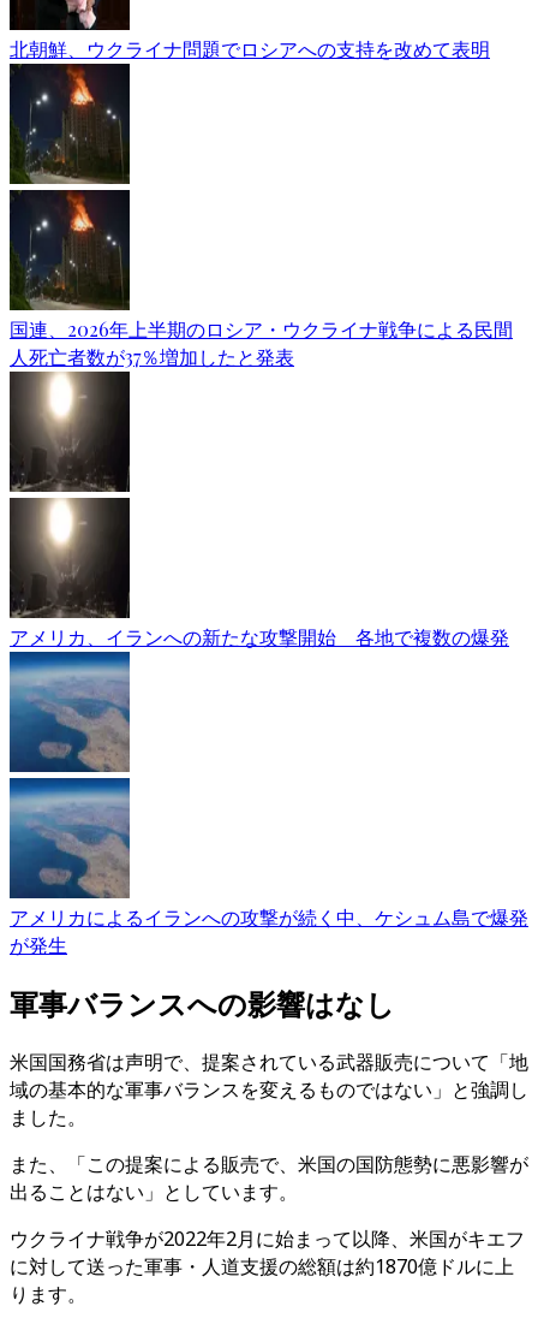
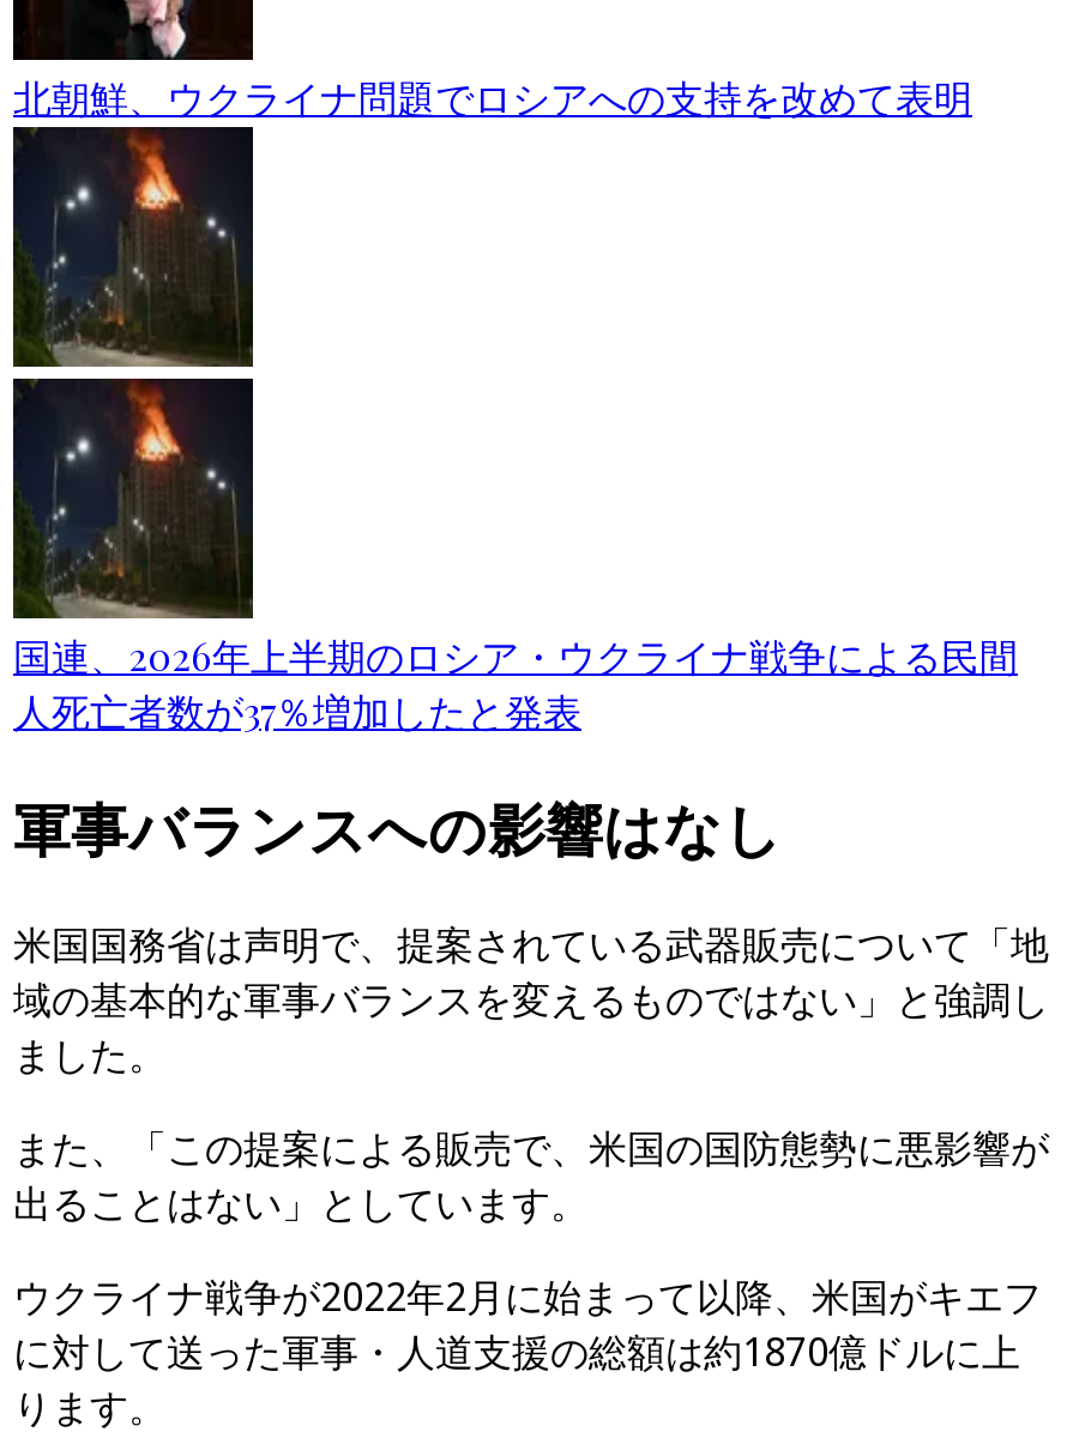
[10,373,509,649] [image] | アメリカ、イランへの新たな攻撃開始 各地で複数の爆発 -> none
[8,659,528,957] [image] | アメリカによるイランへの攻撃が続く中、ケシュム島で爆発 | が発生 -> none

